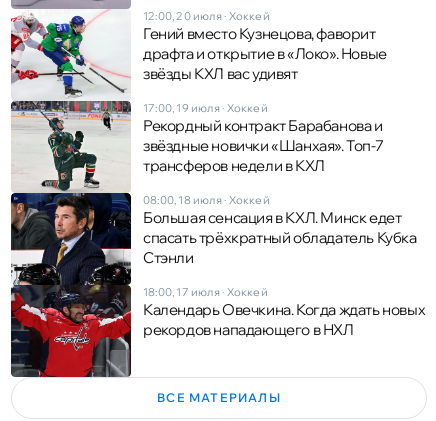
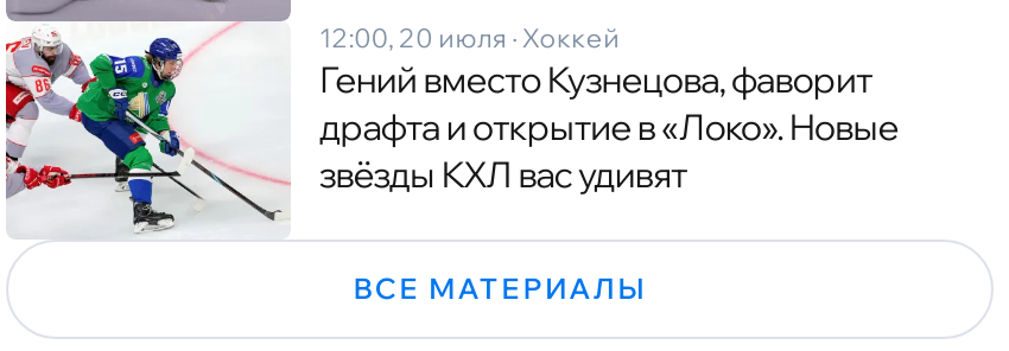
[10,100,425,378] [image] | 17:00, 19 июля · Хоккей | Рекордный контракт Барабанова и | звёздные новички «Шанхая». Топ-7 | трансферов недели в КХЛ | 08:00, 18 июля · Хоккей | Большая сенсация в КХЛ. Минск едет | спасать трёхкратный обладатель Кубка | Стэнли | 18:00, 17 июля · Хоккей | Календарь Овечкина. Когда ждать новых | рекордов нападающего в НХЛ -> none

